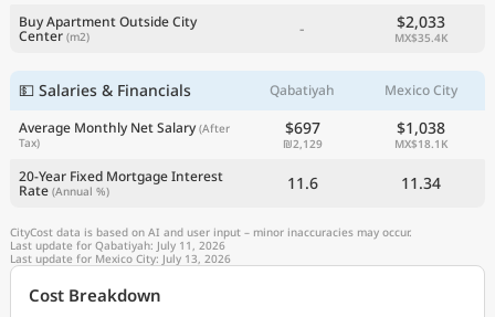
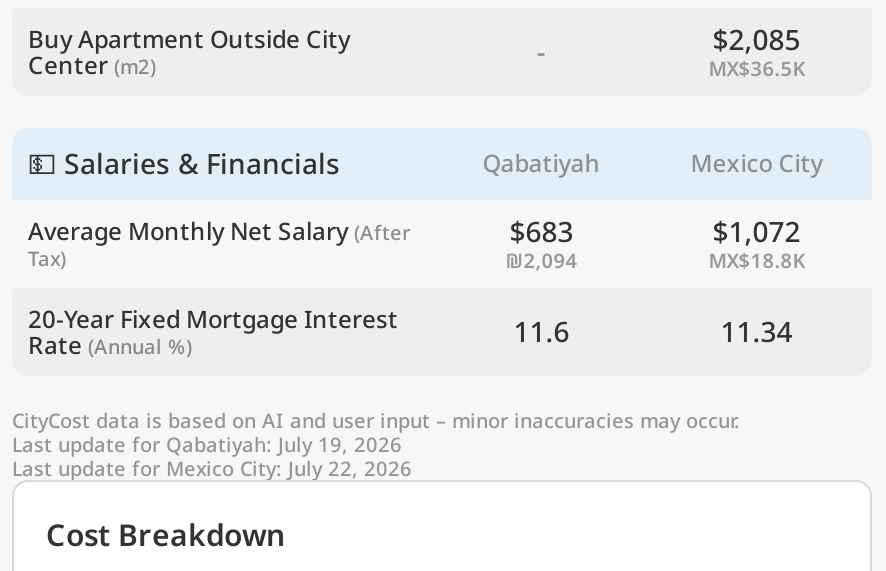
[395,11,448,46] $2,033 | MX$35.4K -> [708,20,804,82] $2,085 | MX$36.5K
[283,117,322,152] $697 | ₪2,129 -> [506,212,578,274] $683 | ₪2,094
[395,117,448,152] $1,038 | MX$18.1K -> [708,212,804,274] $1,072 | MX$18.8K
[10,238,225,253] Last update for Qabatiyah: July 11, 2026 -> [12,430,402,458] Last update for Qabatiyah: July 19, 2026
[10,251,231,266] Last update for Mexico City: July 13, 2026 -> [12,454,412,482] Last update for Mexico City: July 22, 2026

